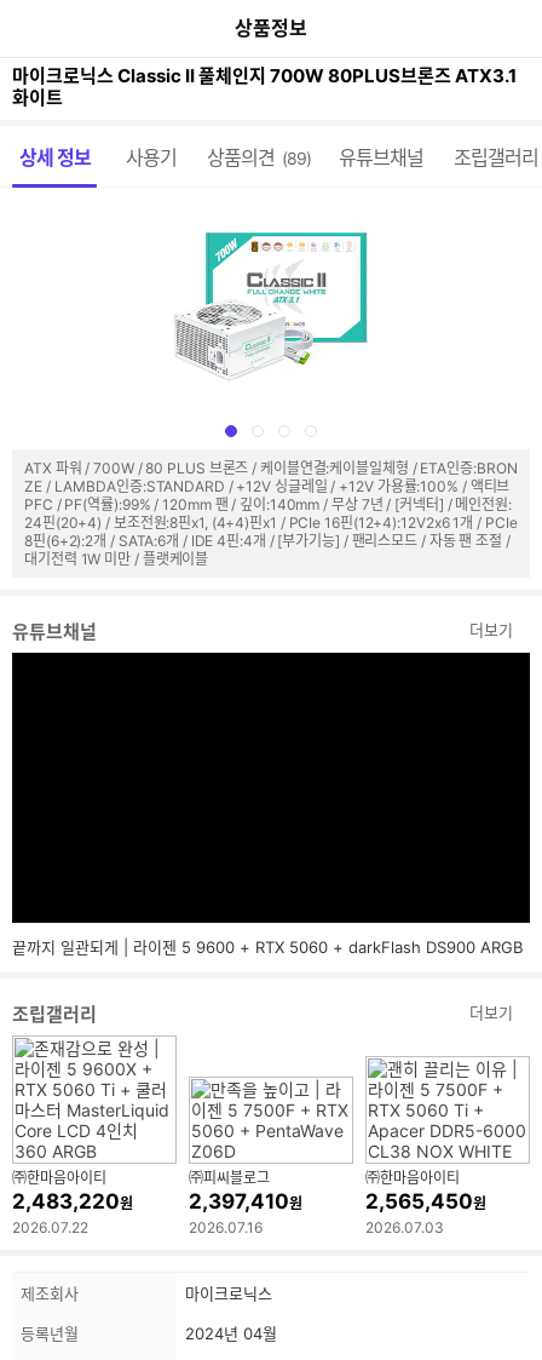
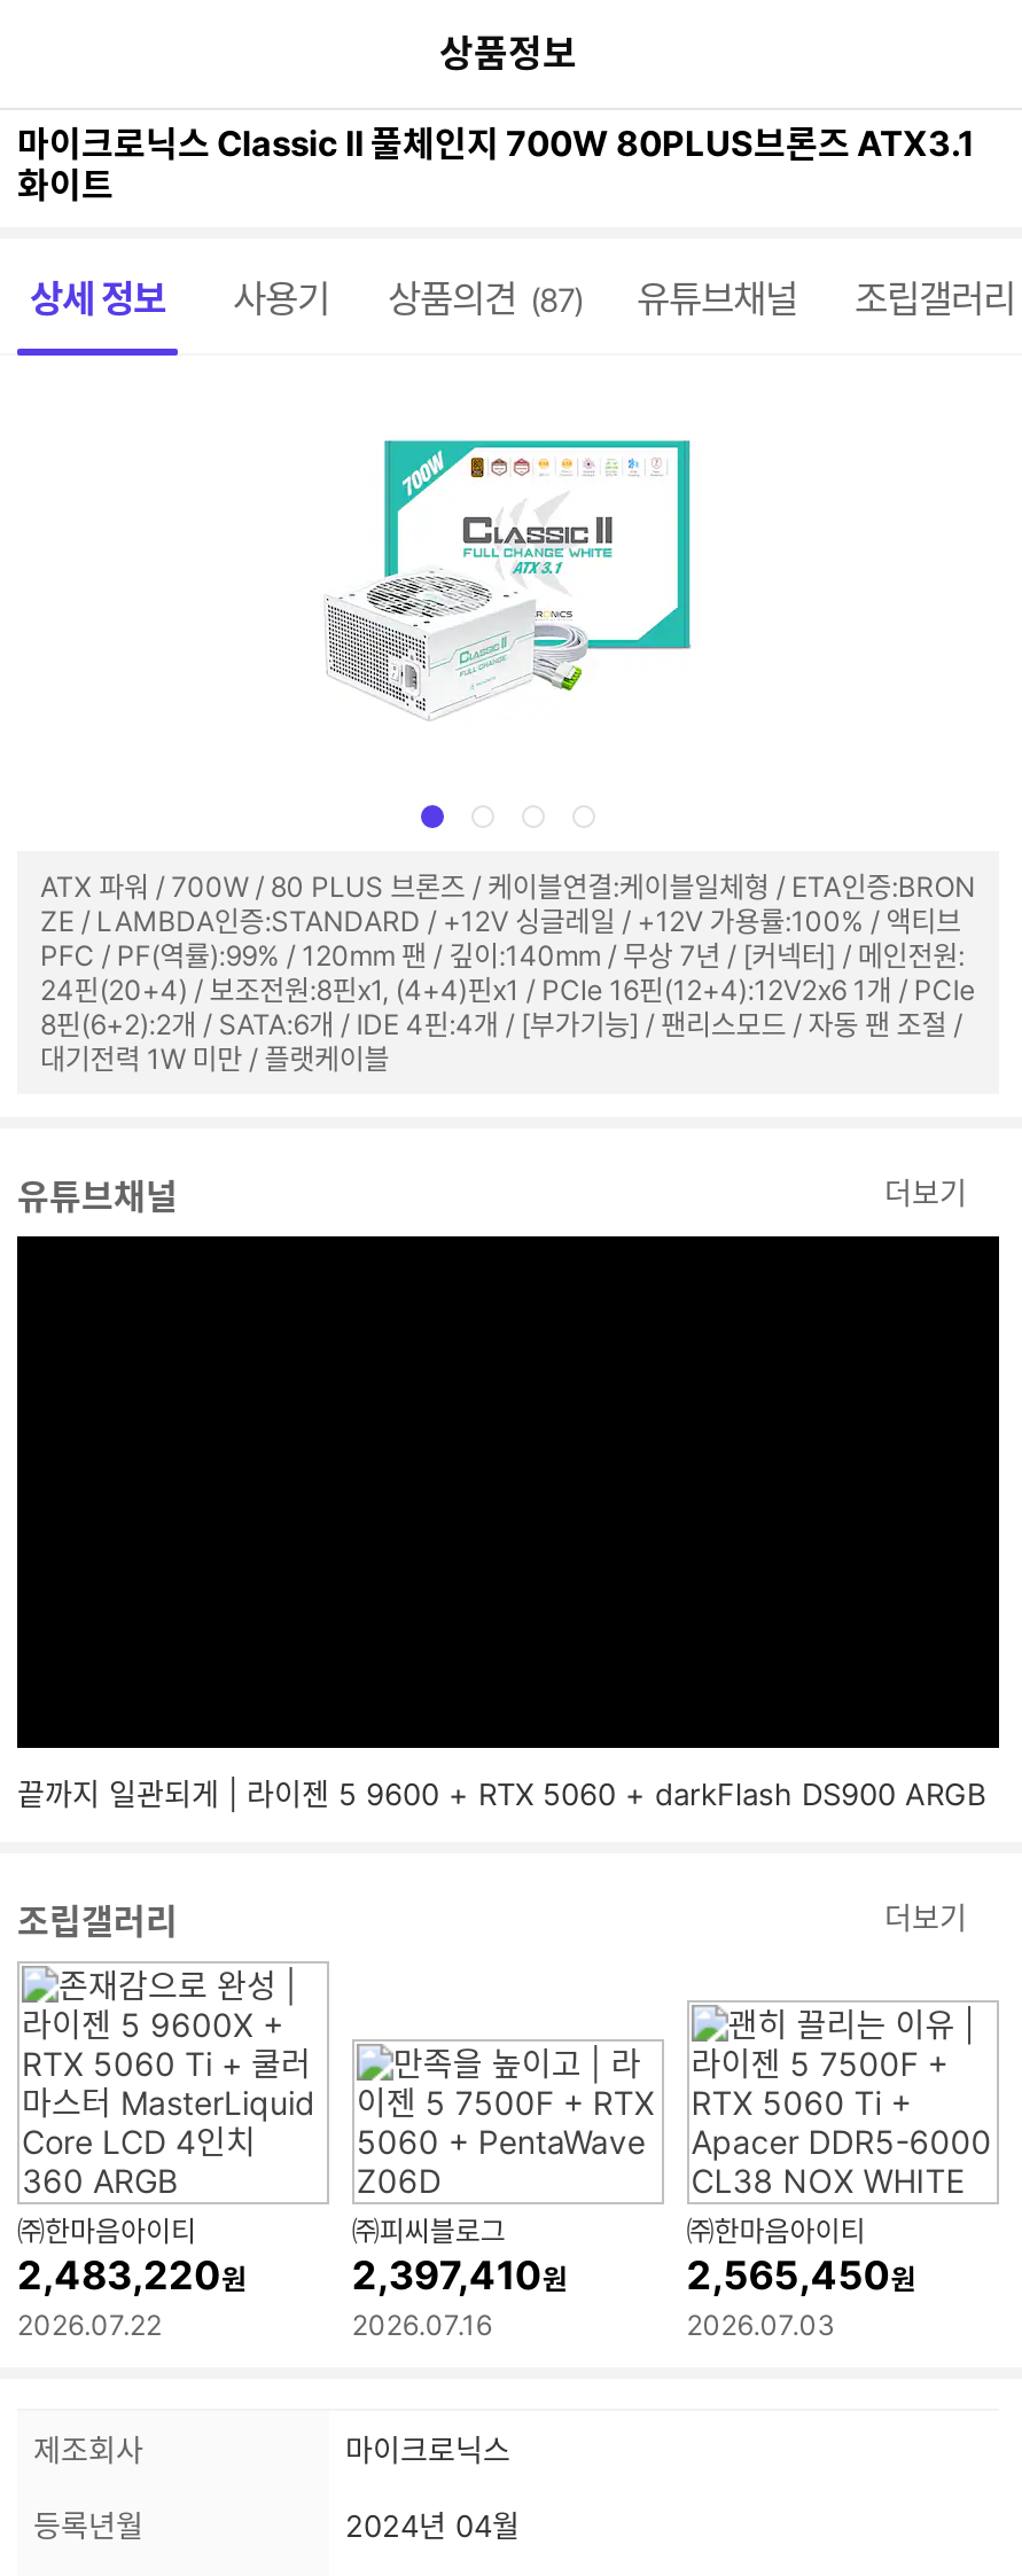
[19,145,538,170] 상세 정보 사용기 상품의견 (89) 유튜브채널 조립갤러리 -> [30,275,1015,321] 상세 정보 사용기 상품의견 (87) 유튜브채널 조립갤러리

